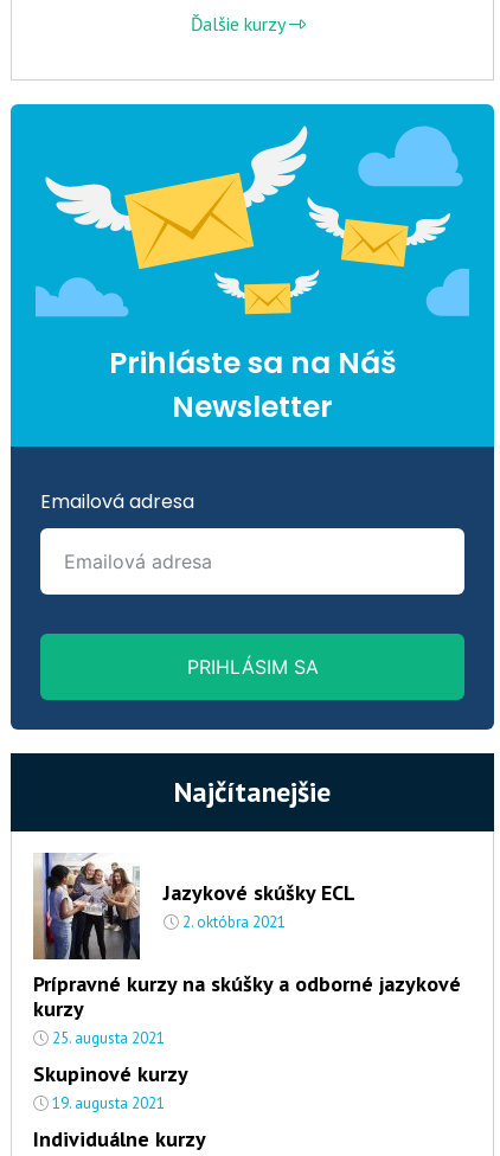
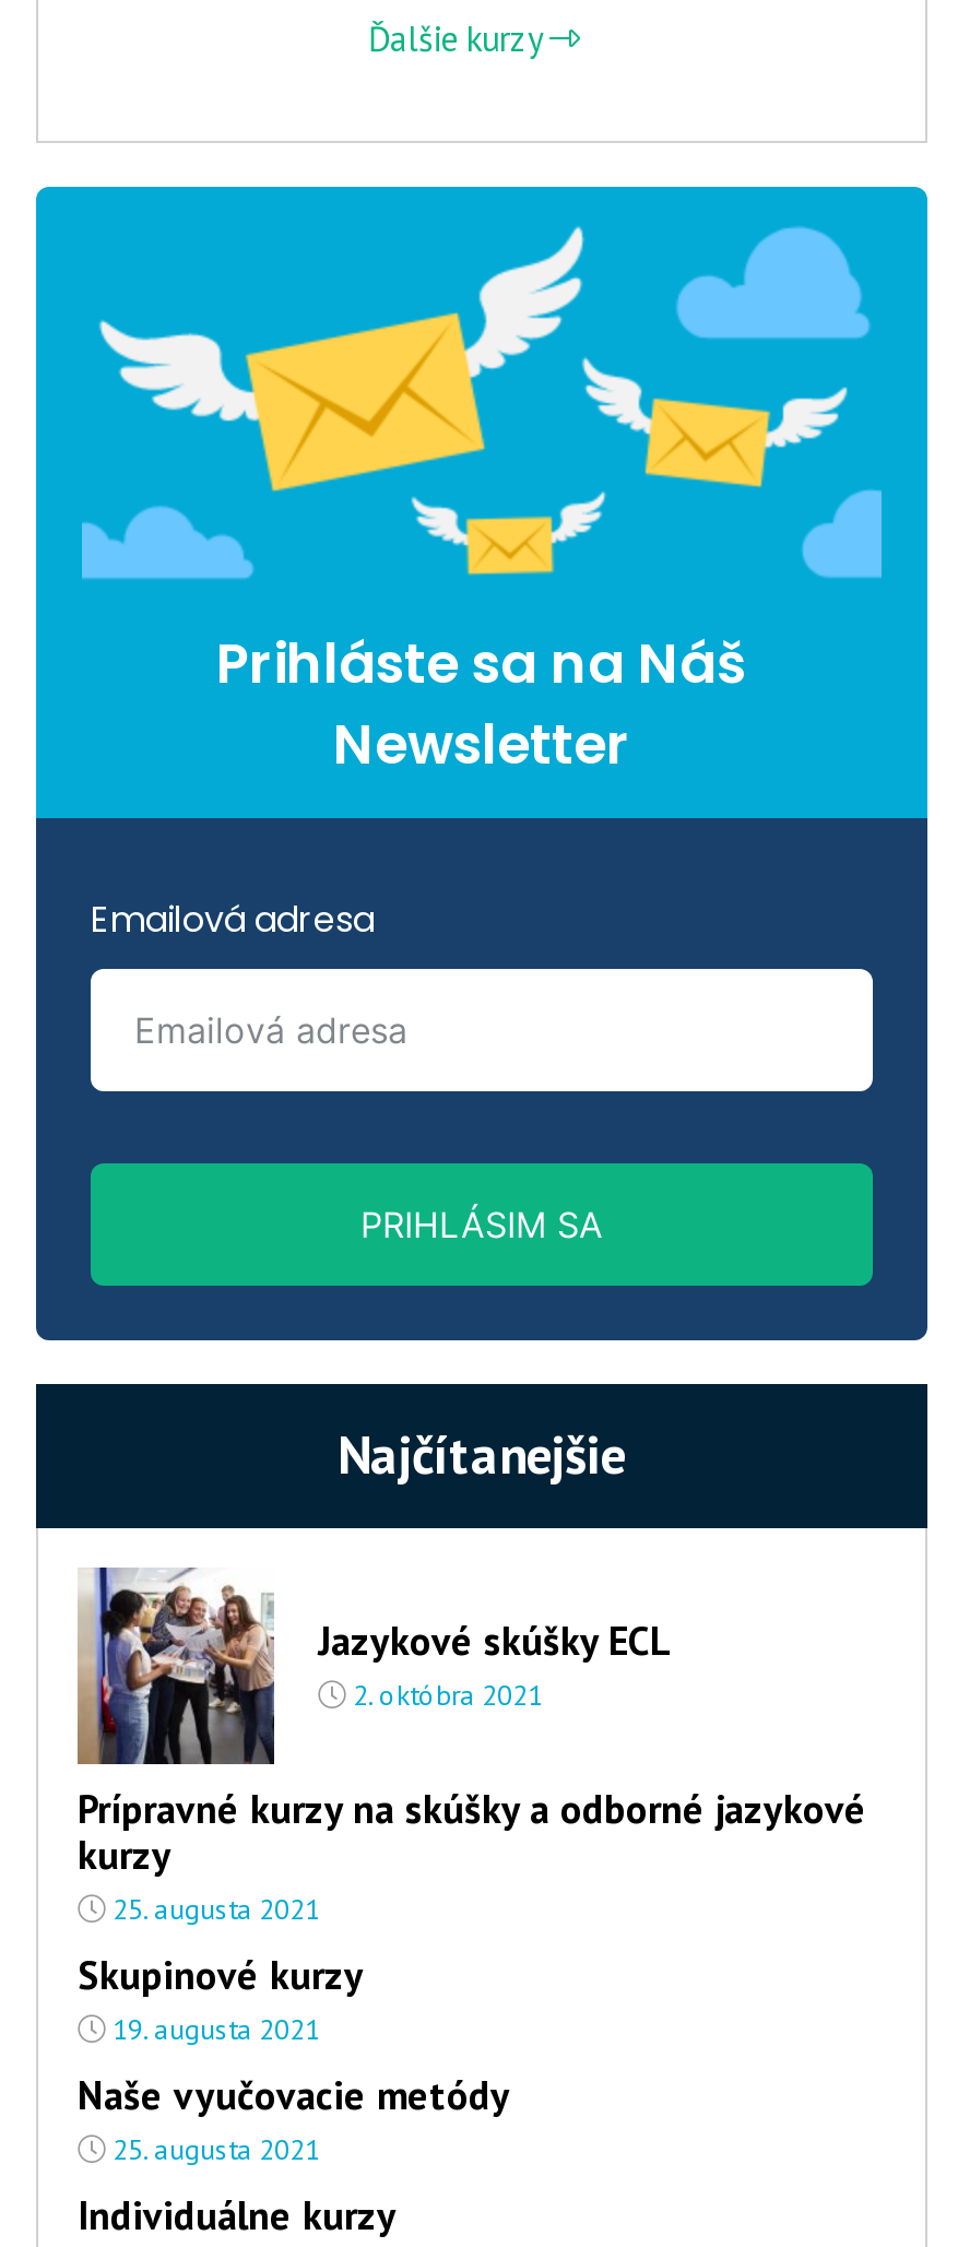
none -> [78,2070,510,2168] Naše vyučovacie metódy | 25. augusta 2021

